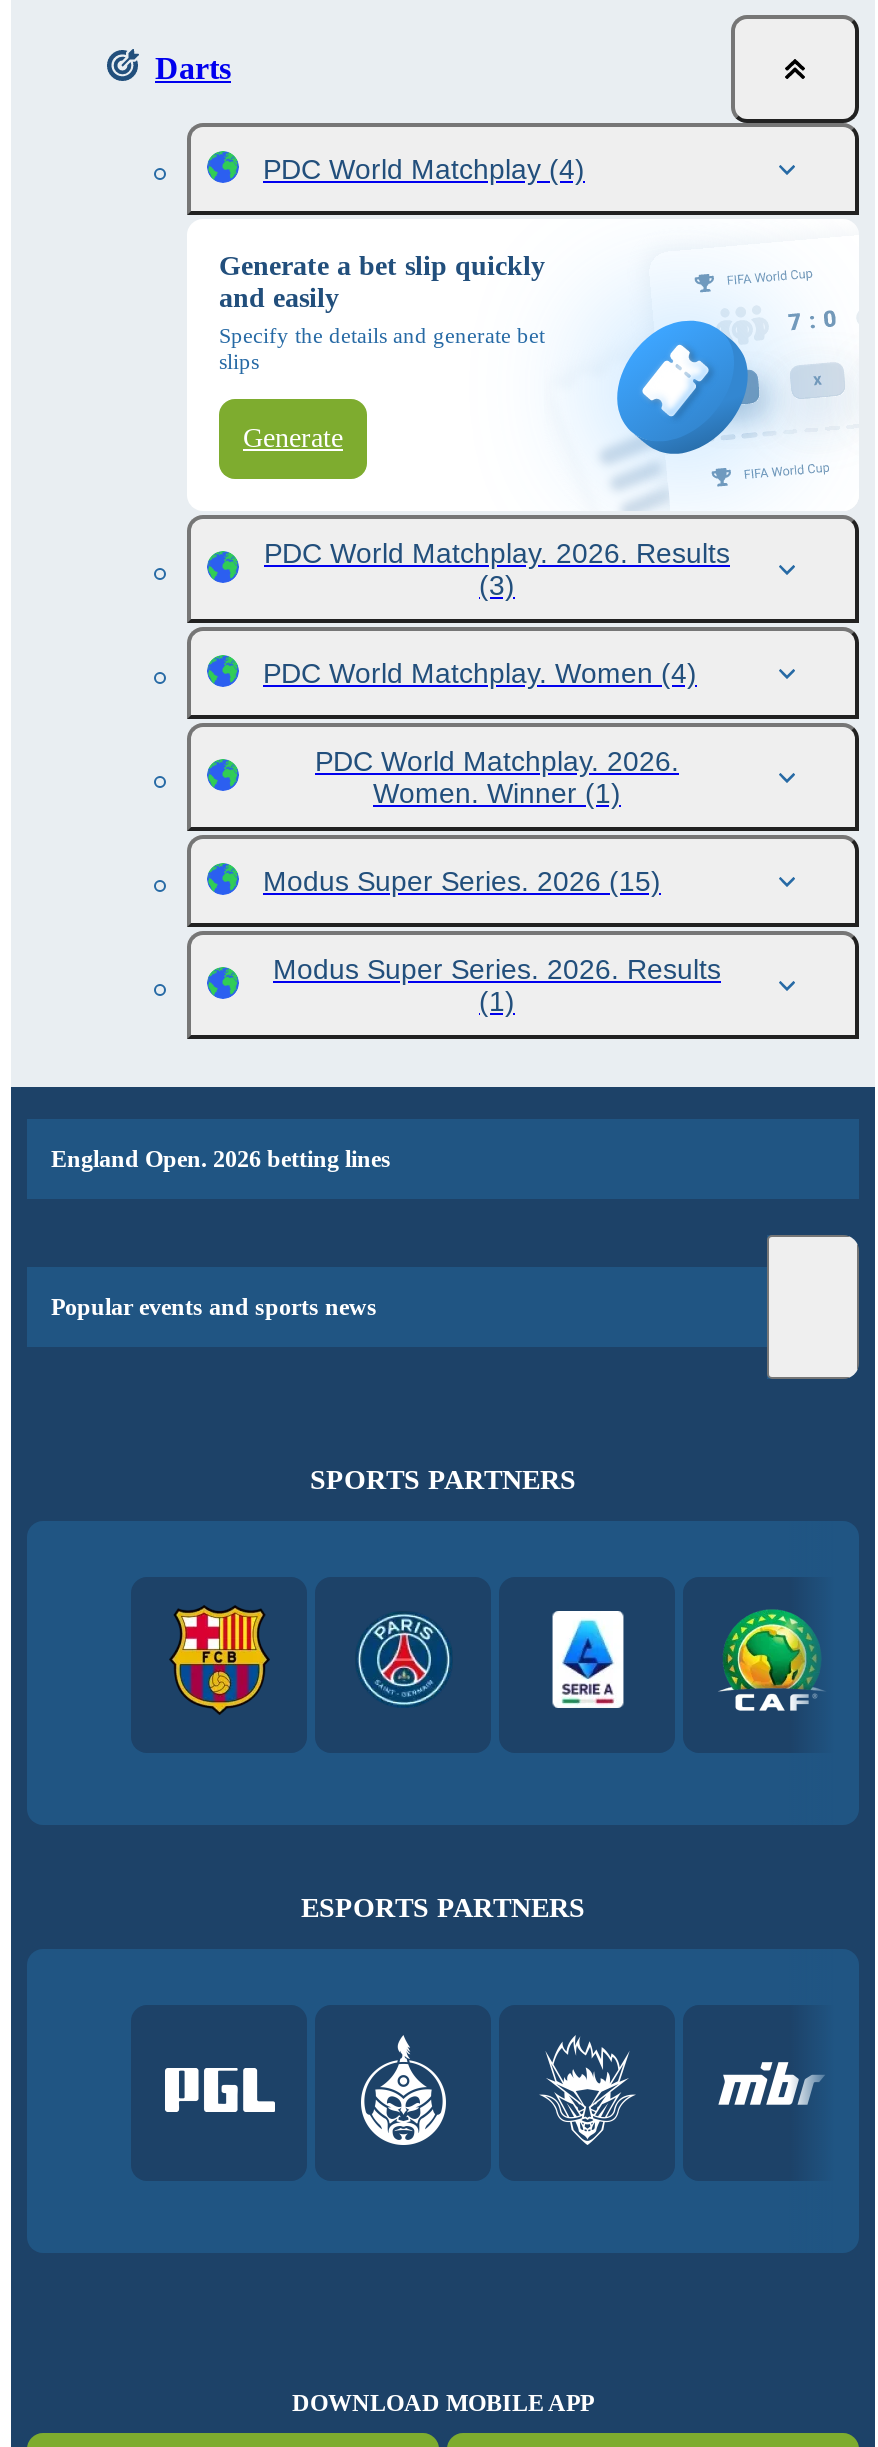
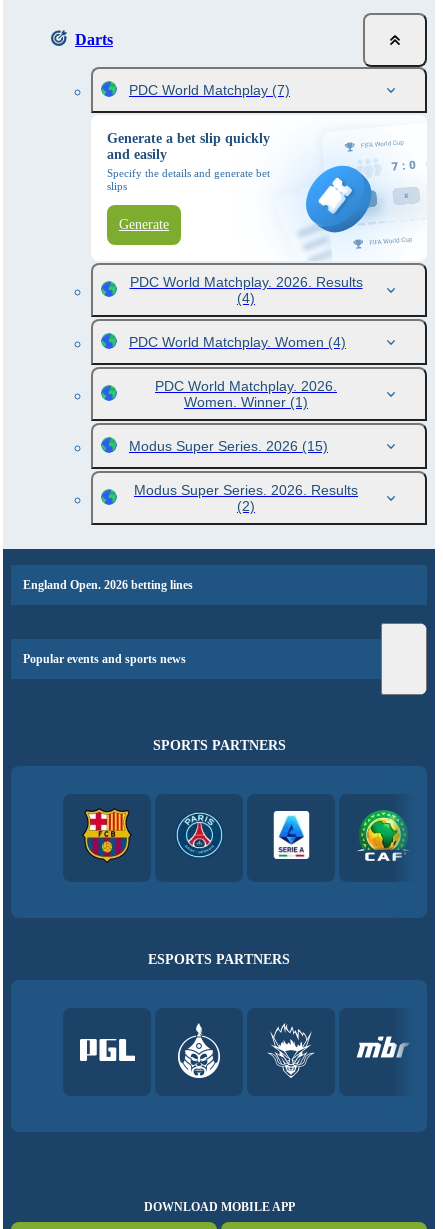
[263,153,585,185] PDC World Matchplay (4) -> [129,82,290,98] PDC World Matchplay (7)
[479,569,515,601] (3) -> [237,290,255,306] (4)
[479,985,515,1017] (1) -> [237,498,255,514] (2)

